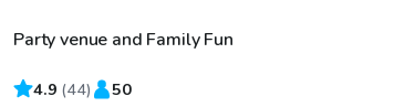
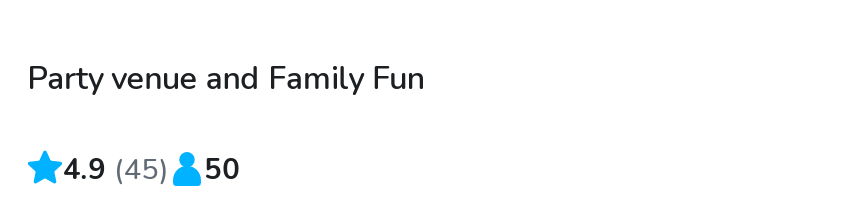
[33,78,131,100] 4.9 (44) 50 -> [63,148,240,188] 4.9 (45) 50

